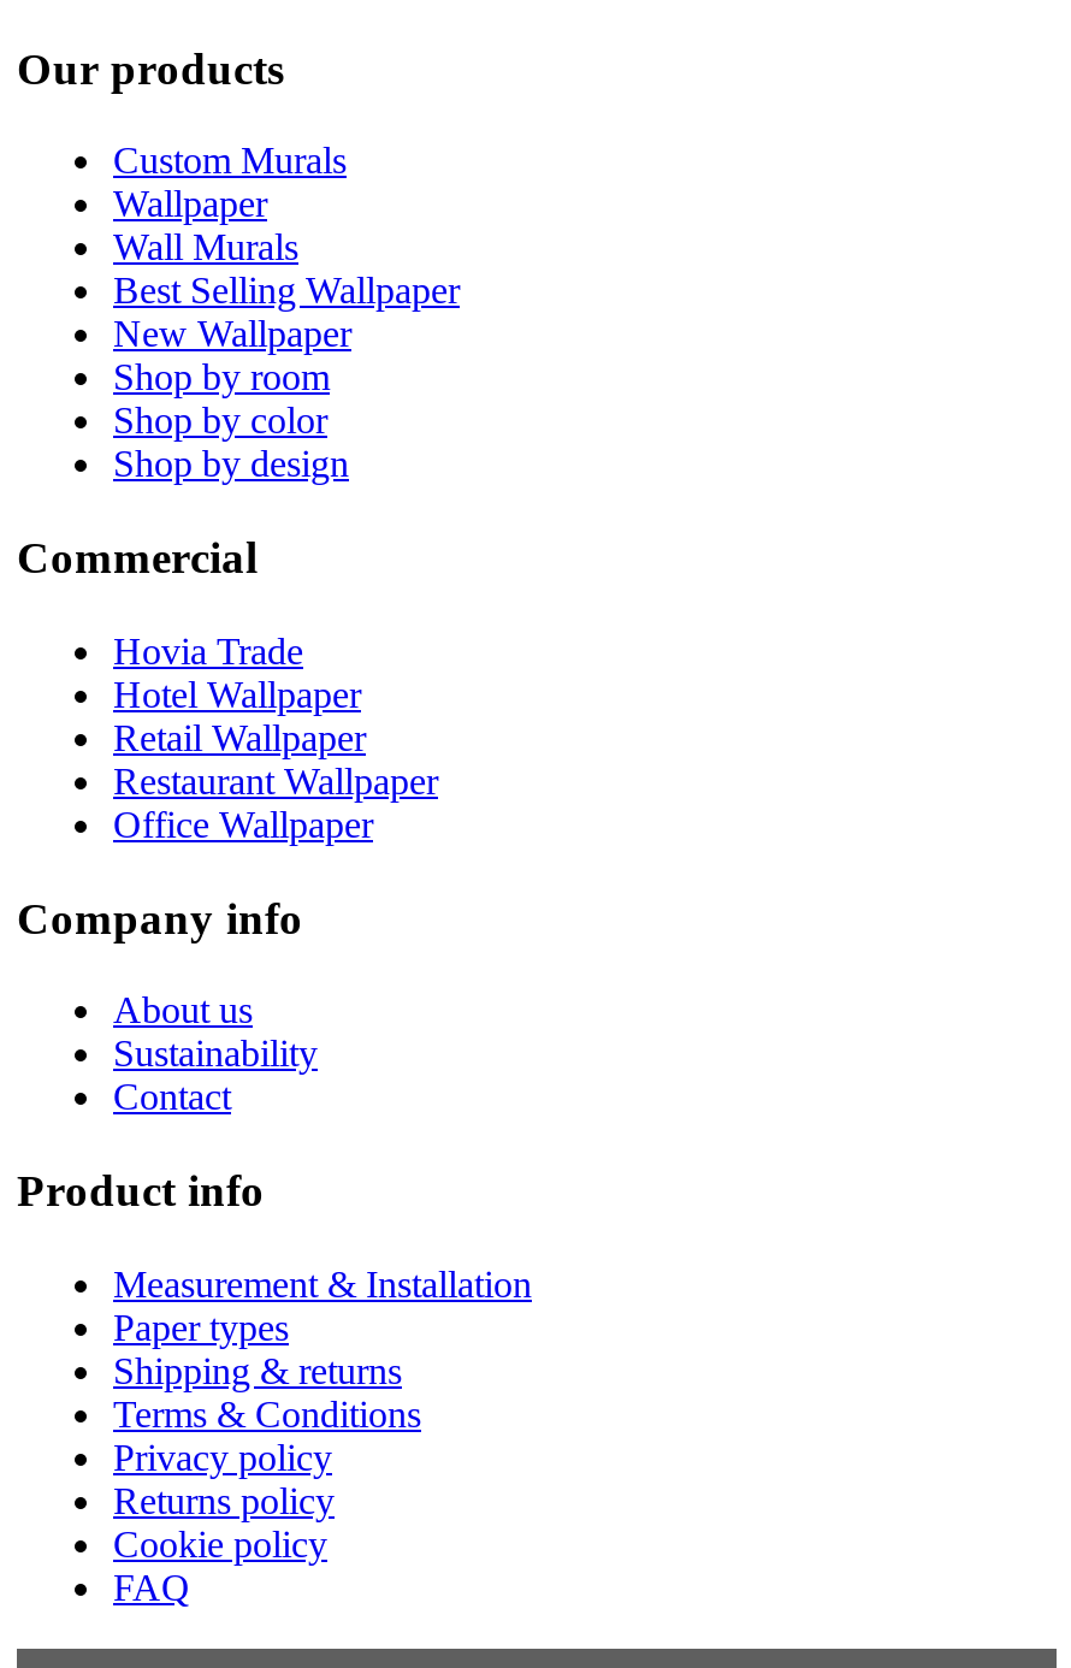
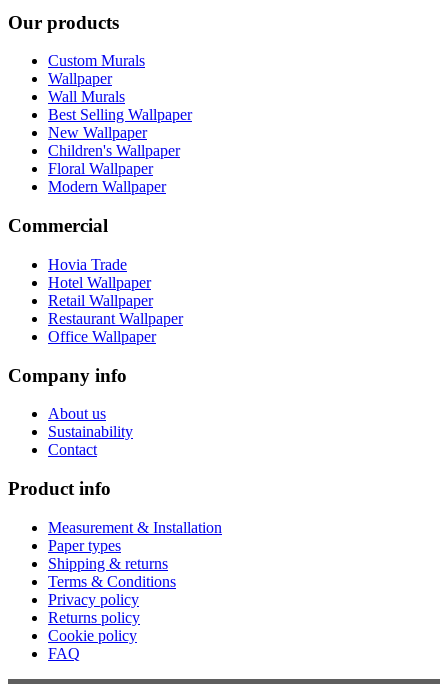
[113,357,349,485] Shop by room | Shop by color | Shop by design -> [48,142,180,195] Children's Wallpaper | Floral Wallpaper | Modern Wallpaper

